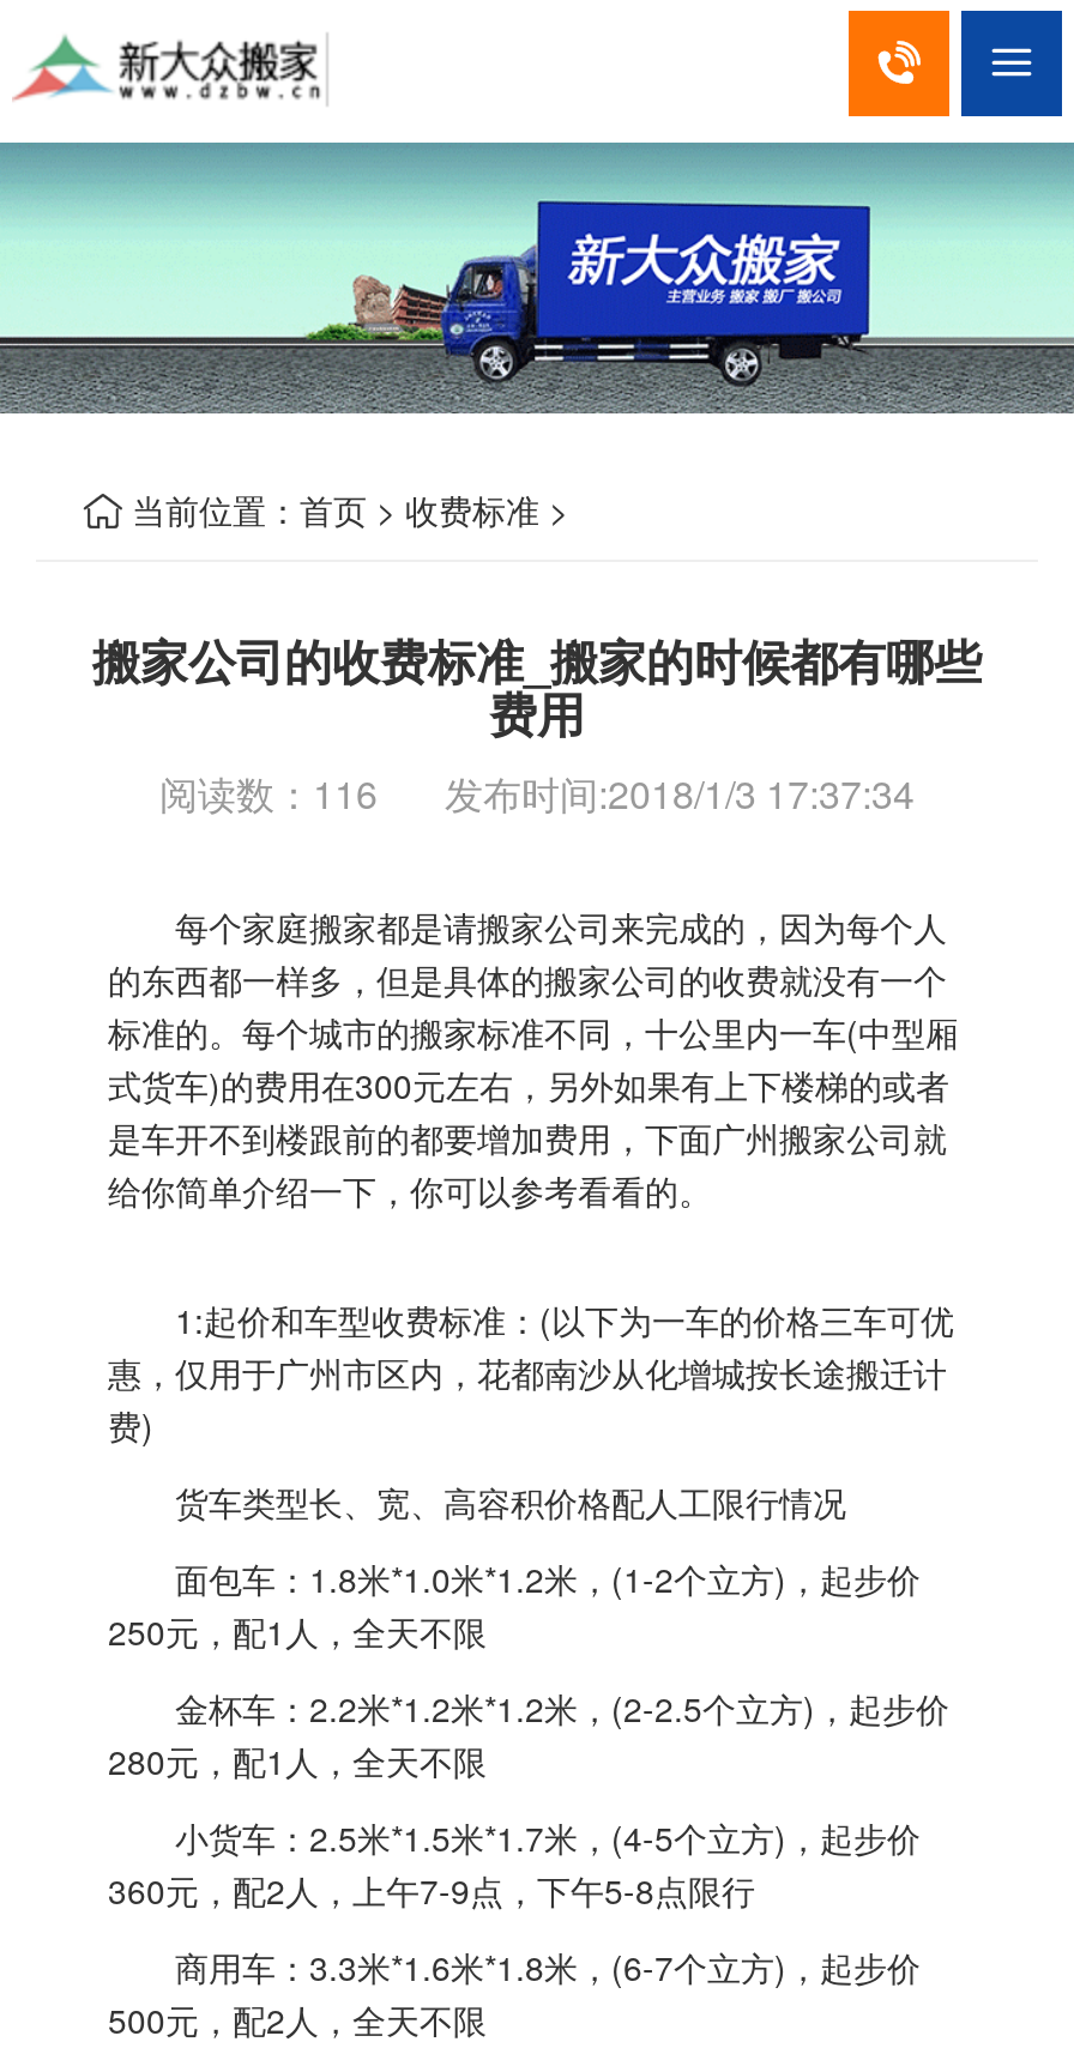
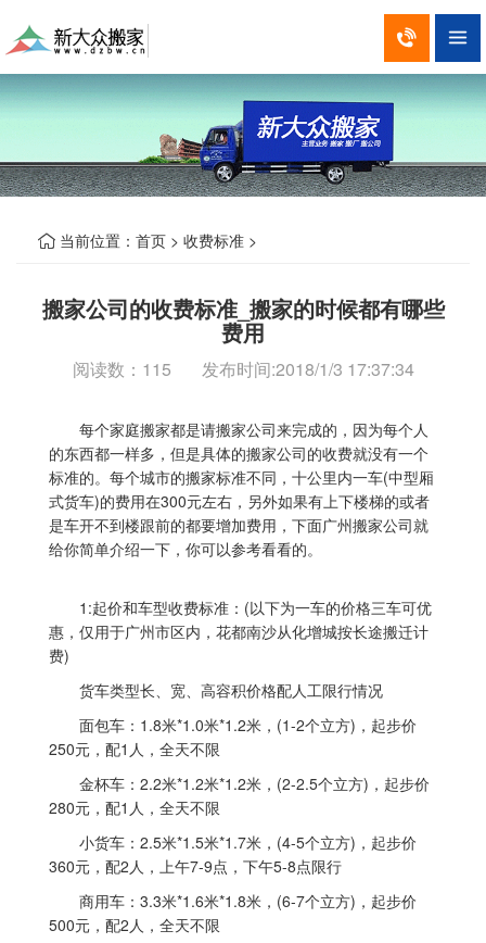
[159,765,915,820] 阅读数：116 发布时间:2018/1/3 17:37:34 -> [72,356,414,381] 阅读数：115 发布时间:2018/1/3 17:37:34

